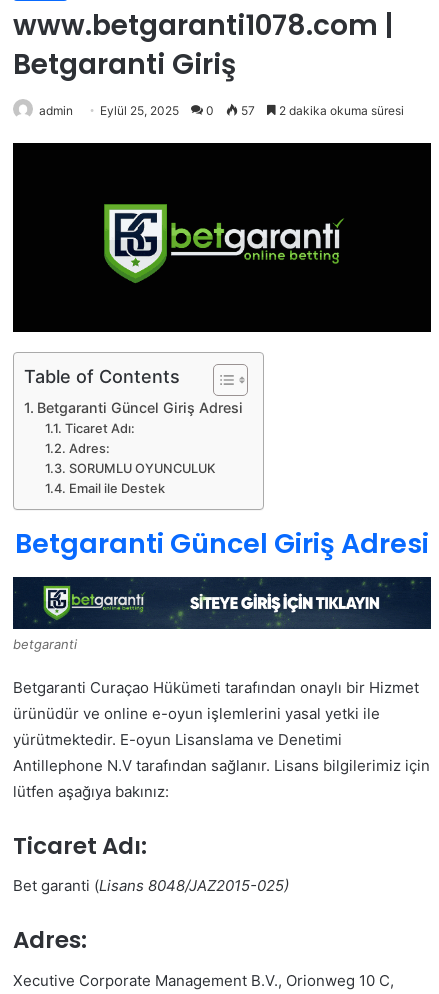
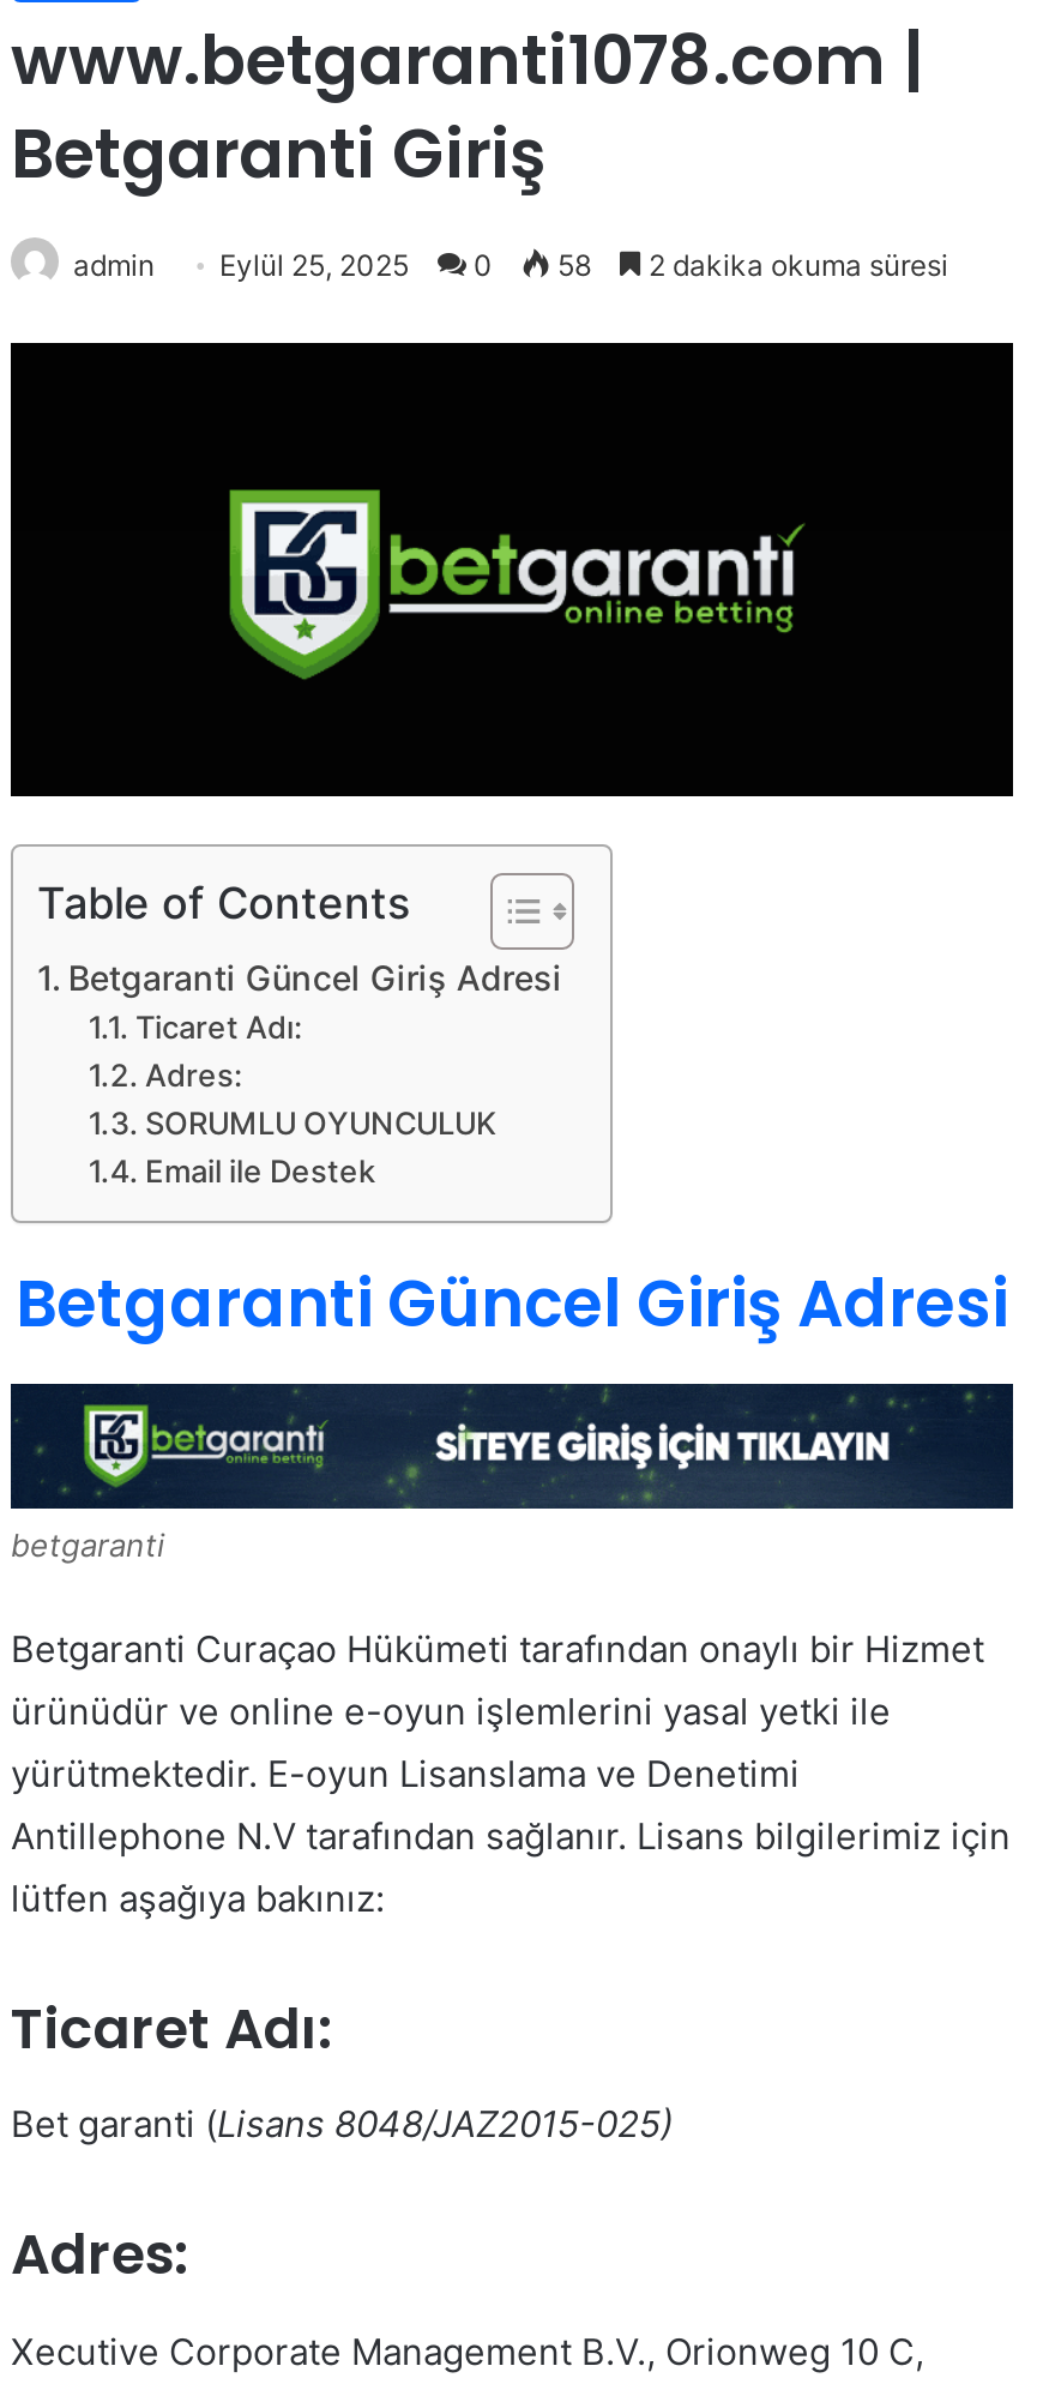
[39,103,404,118] admin Eylül 25, 2025 0 57 2 dakika okuma süresi -> [73,247,948,283] admin Eylül 25, 2025 0 58 2 dakika okuma süresi

